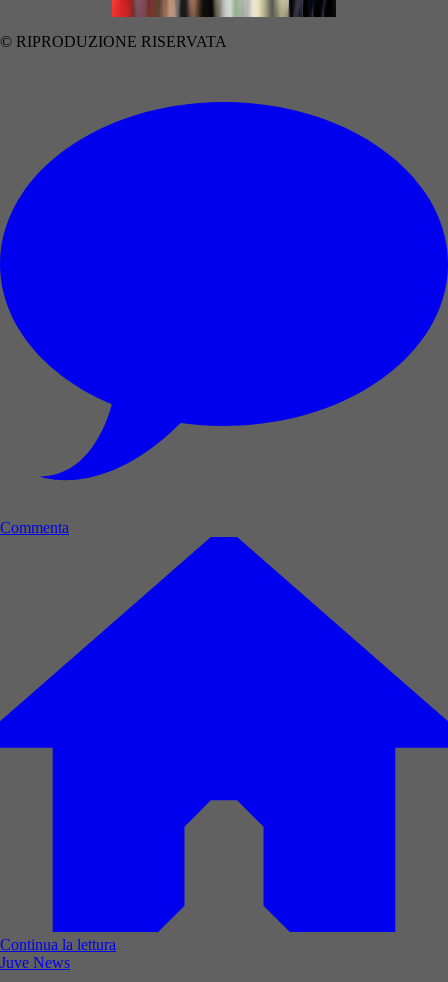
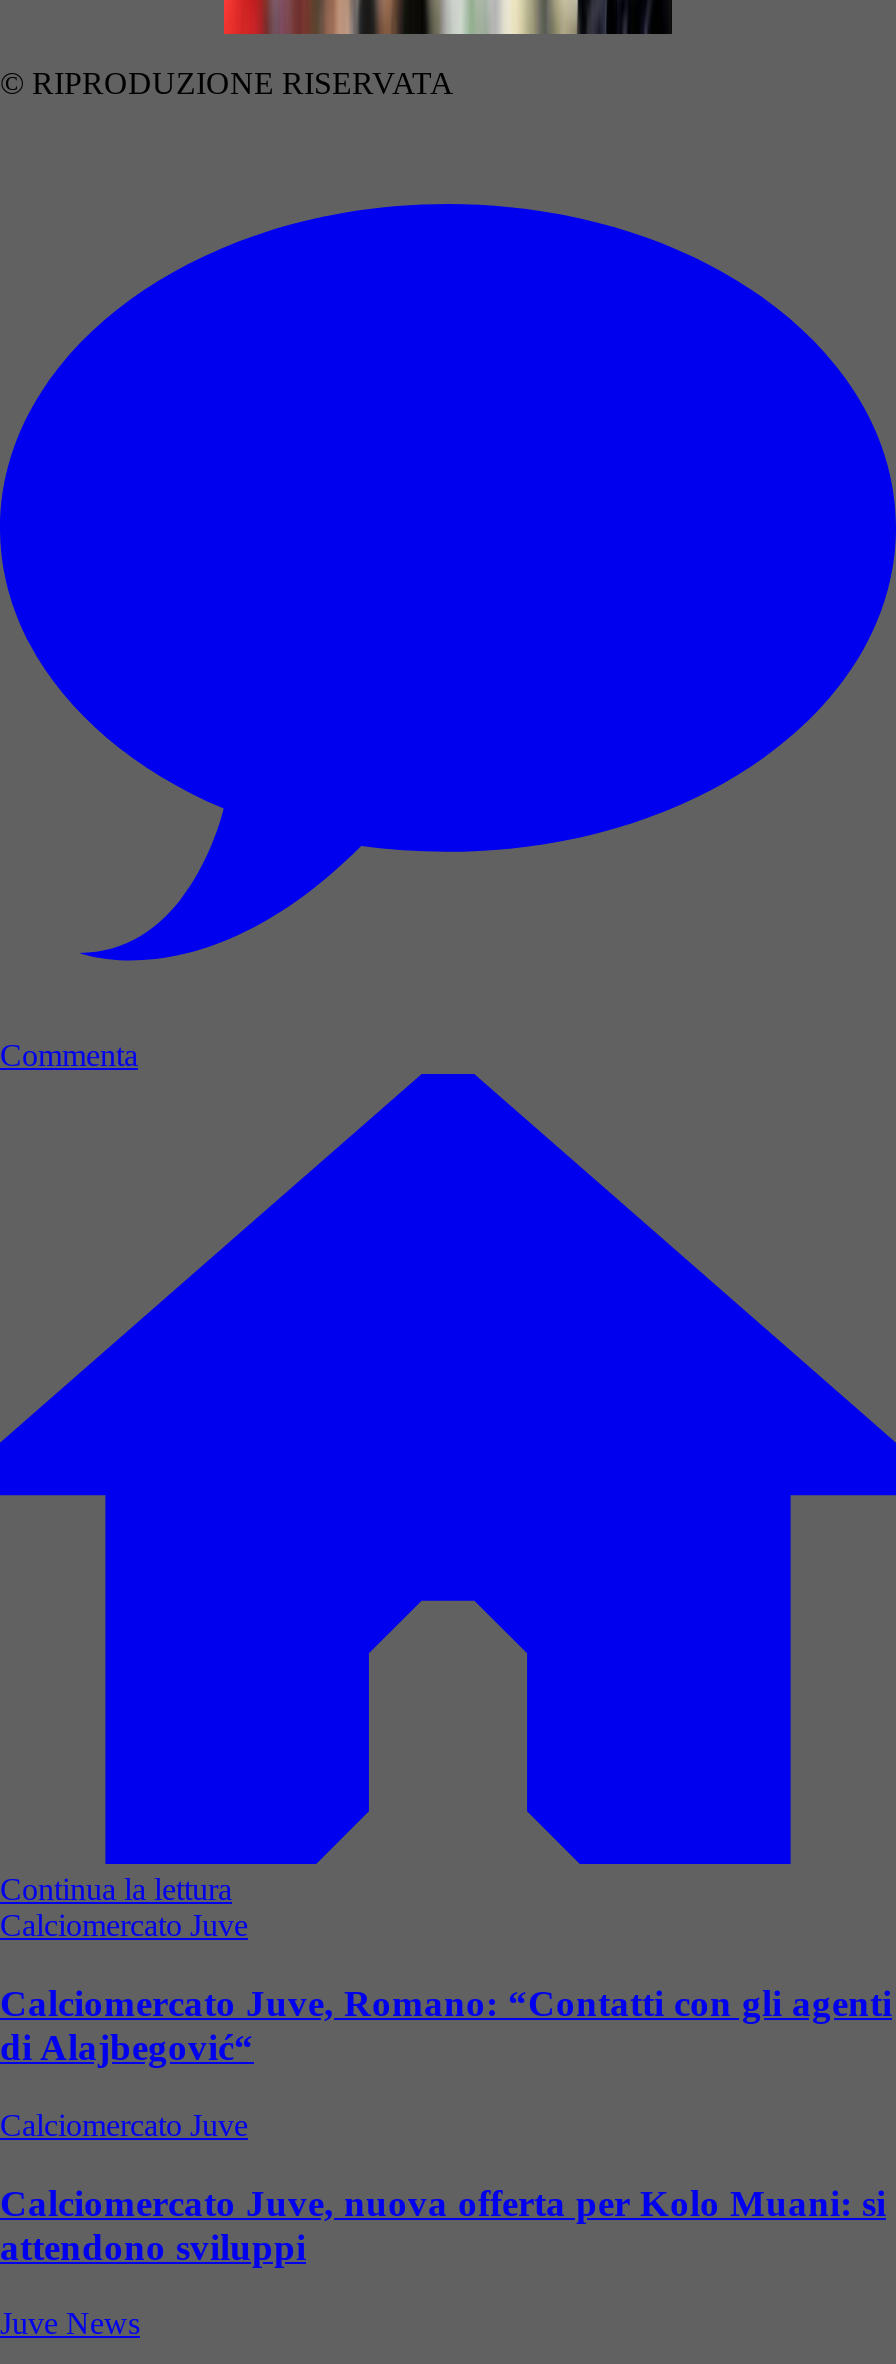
none -> [0,1909,892,2267] Calciomercato Juve | Calciomercato Juve, Romano: “Contatti con gli agenti | di Alajbegović“ | Calciomercato Juve | Calciomercato Juve, nuova offerta per Kolo Muani: si | attendono sviluppi

